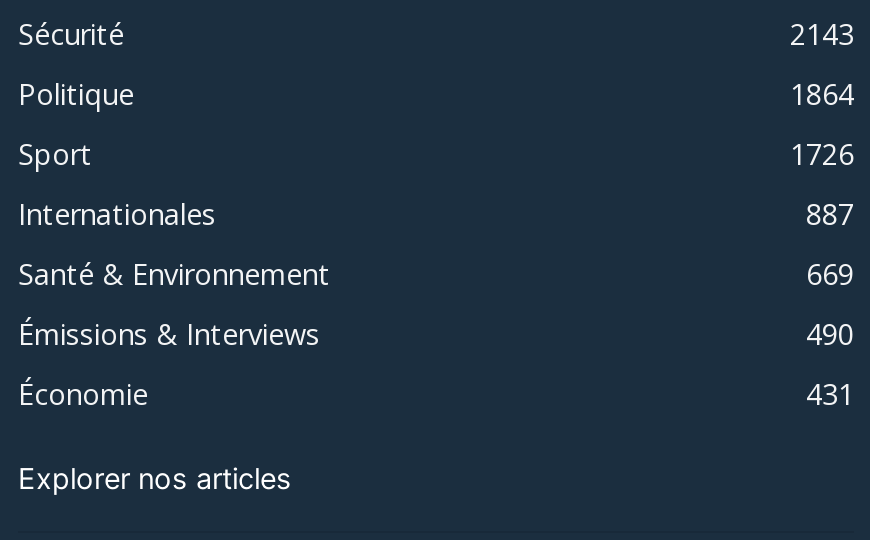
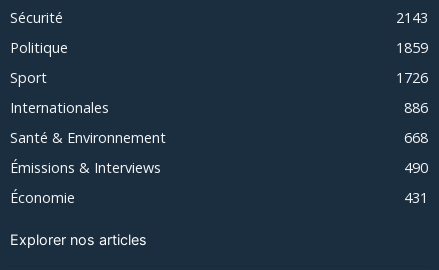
[790,75,854,113] 1864 -> [396,38,428,57] 1859
[806,195,854,233] 887 -> [404,98,428,117] 886
[806,255,854,293] 669 -> [404,128,428,147] 668

